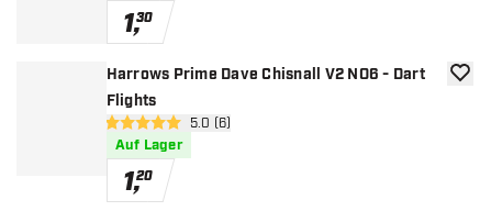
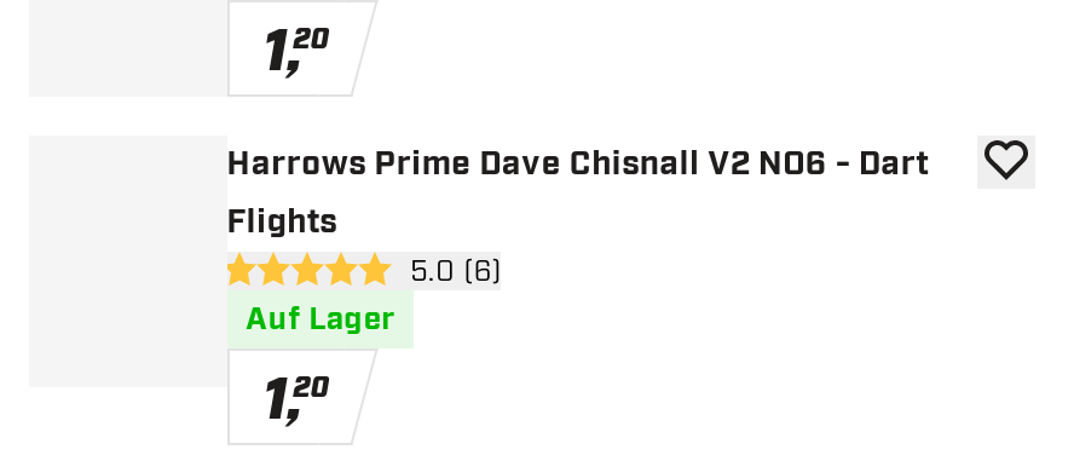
[123,7,153,42] 1, 30 -> [263,15,331,92] 1, 20

